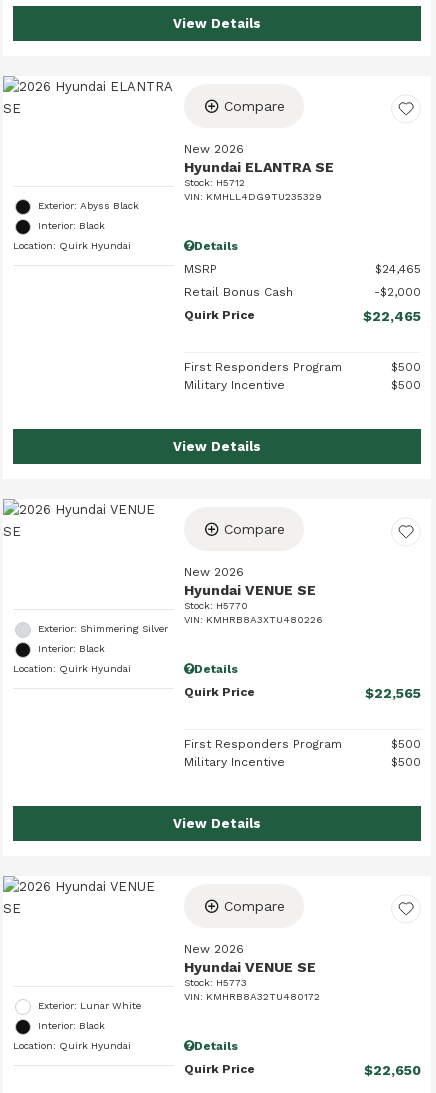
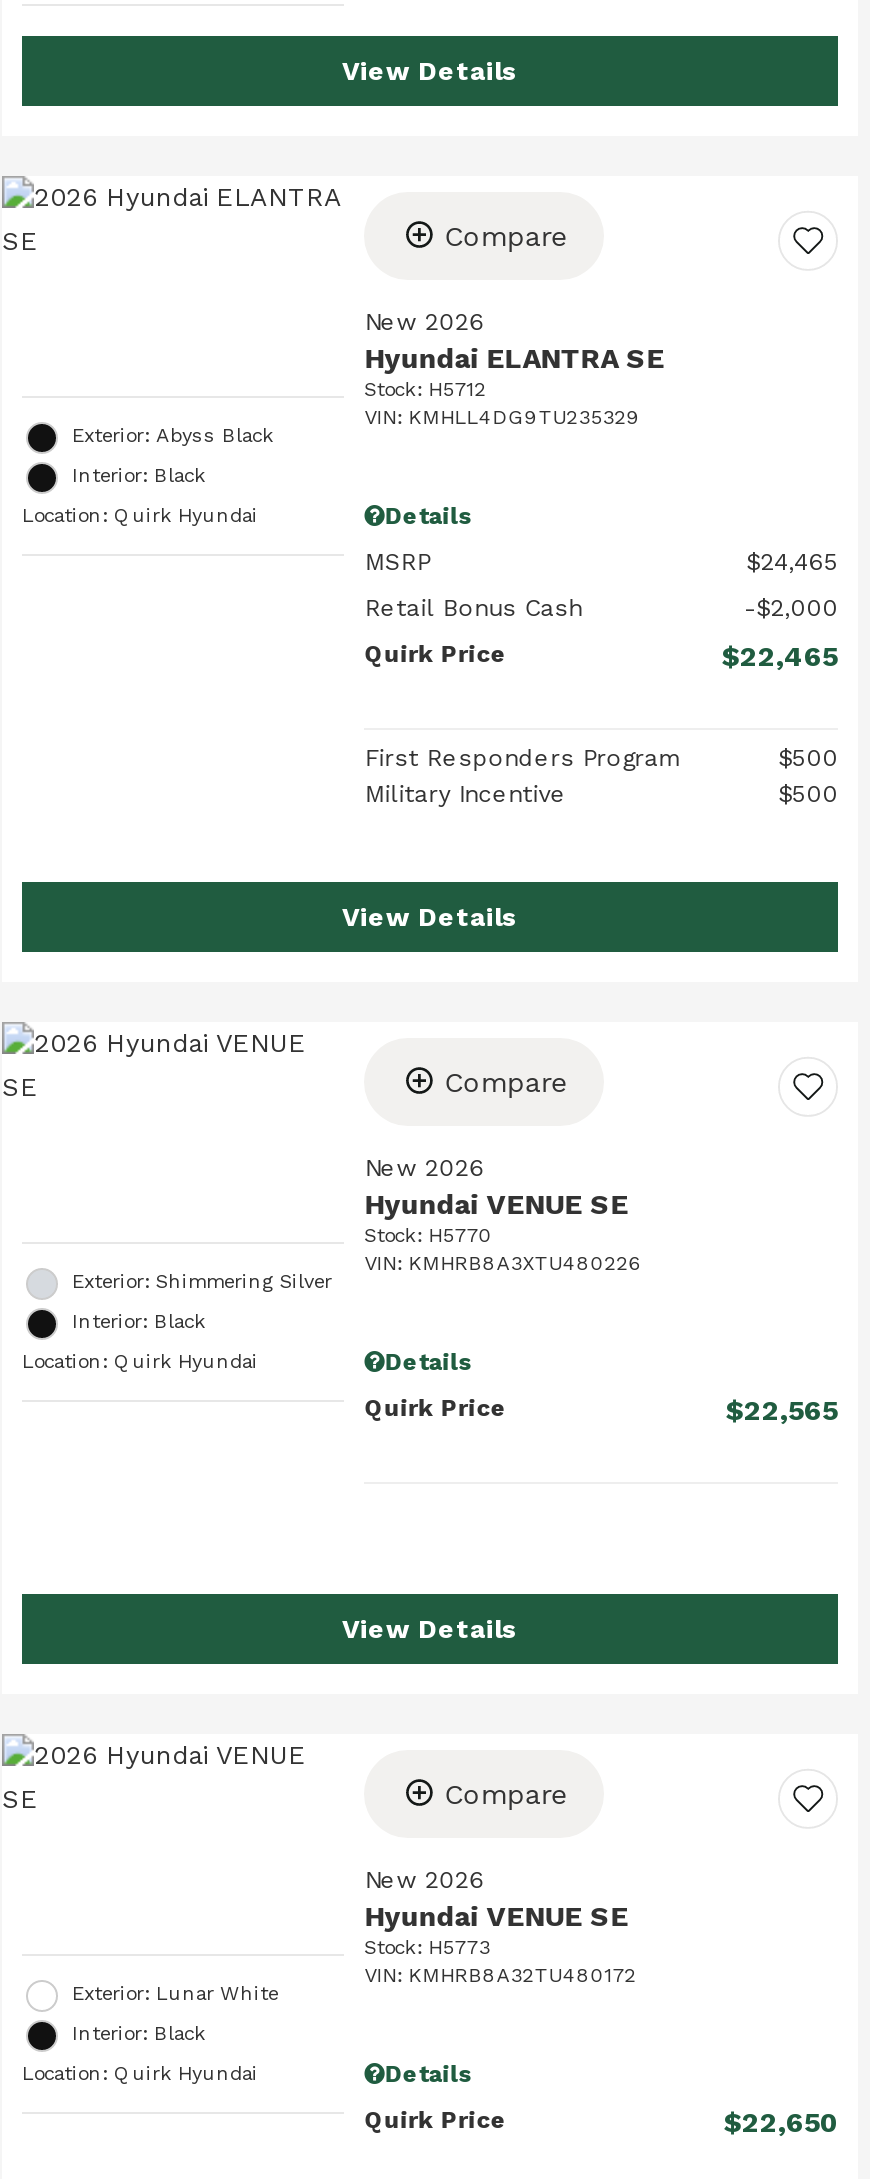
[184,737,421,769] First Responders Program | $500 | Military Incentive | $500 -> none

